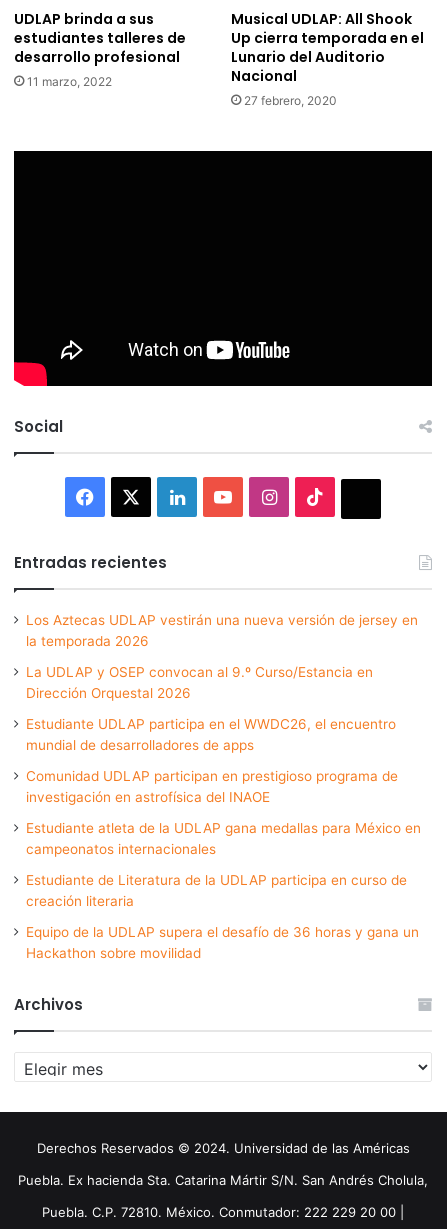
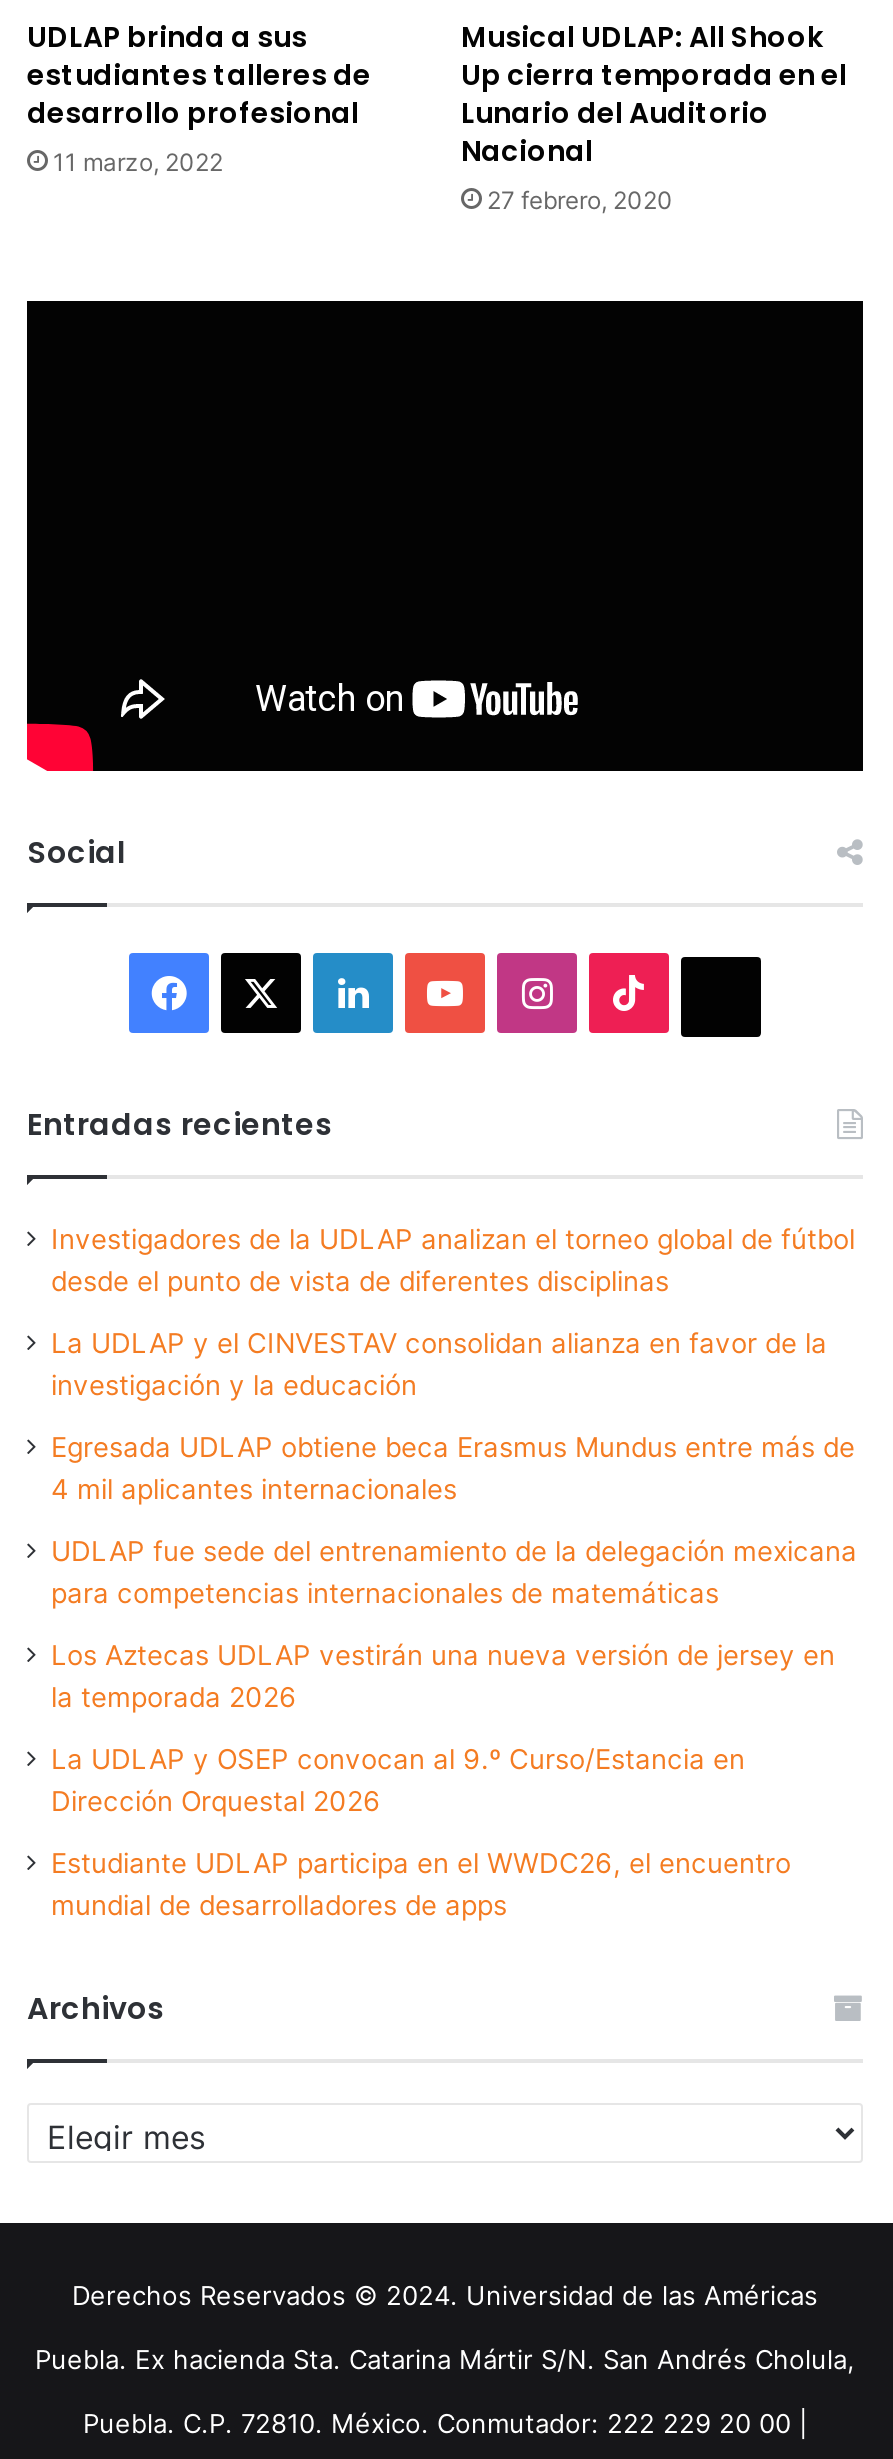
none -> [51,1223,857,1609] Investigadores de la UDLAP analizan el torneo global de fútbol | desde el punto de vista de diferentes disciplinas | La UDLAP y el CINVESTAV consolidan alianza en favor de la | investigación y la educación | Egresada UDLAP obtiene beca Erasmus Mundus entre más de | 4 mil aplicantes internacionales | UDLAP fue sede del entrenamiento de la delegación mexicana | para competencias internacionales de matemáticas
moved [26,612,418,753] -> [51,1639,835,1921]: Los Aztecas UDLAP vestirán una nueva versión de jersey en | la temporada 2026 | La UDLAP y OSEP convocan al 9.º Curso/Estancia en | Dirección Orquestal 2026 | Estudiante UDLAP participa en el WWDC26, el encuentro | mundial de desarrolladores de apps
[26,768,421,961] Comunidad UDLAP participan en prestigioso programa de | investigación en astrofísica del INAOE | Estudiante atleta de la UDLAP gana medallas para México en | campeonatos internacionales | Estudiante de Literatura de la UDLAP participa en curso de | creación literaria | Equipo de la UDLAP supera el desafío de 36 horas y gana un | Hackathon sobre movilidad -> none

